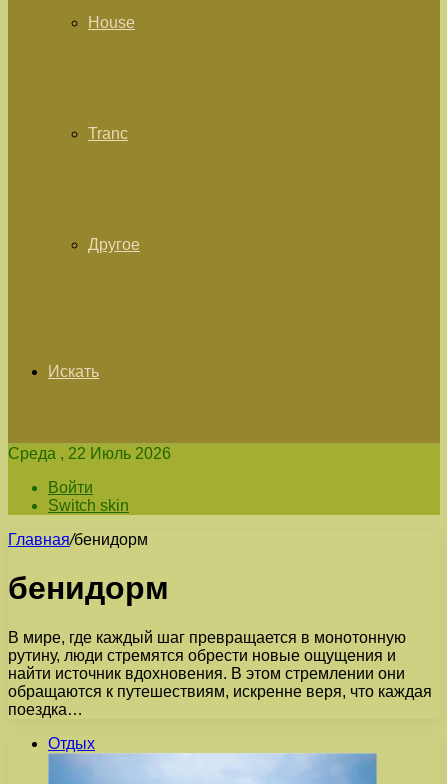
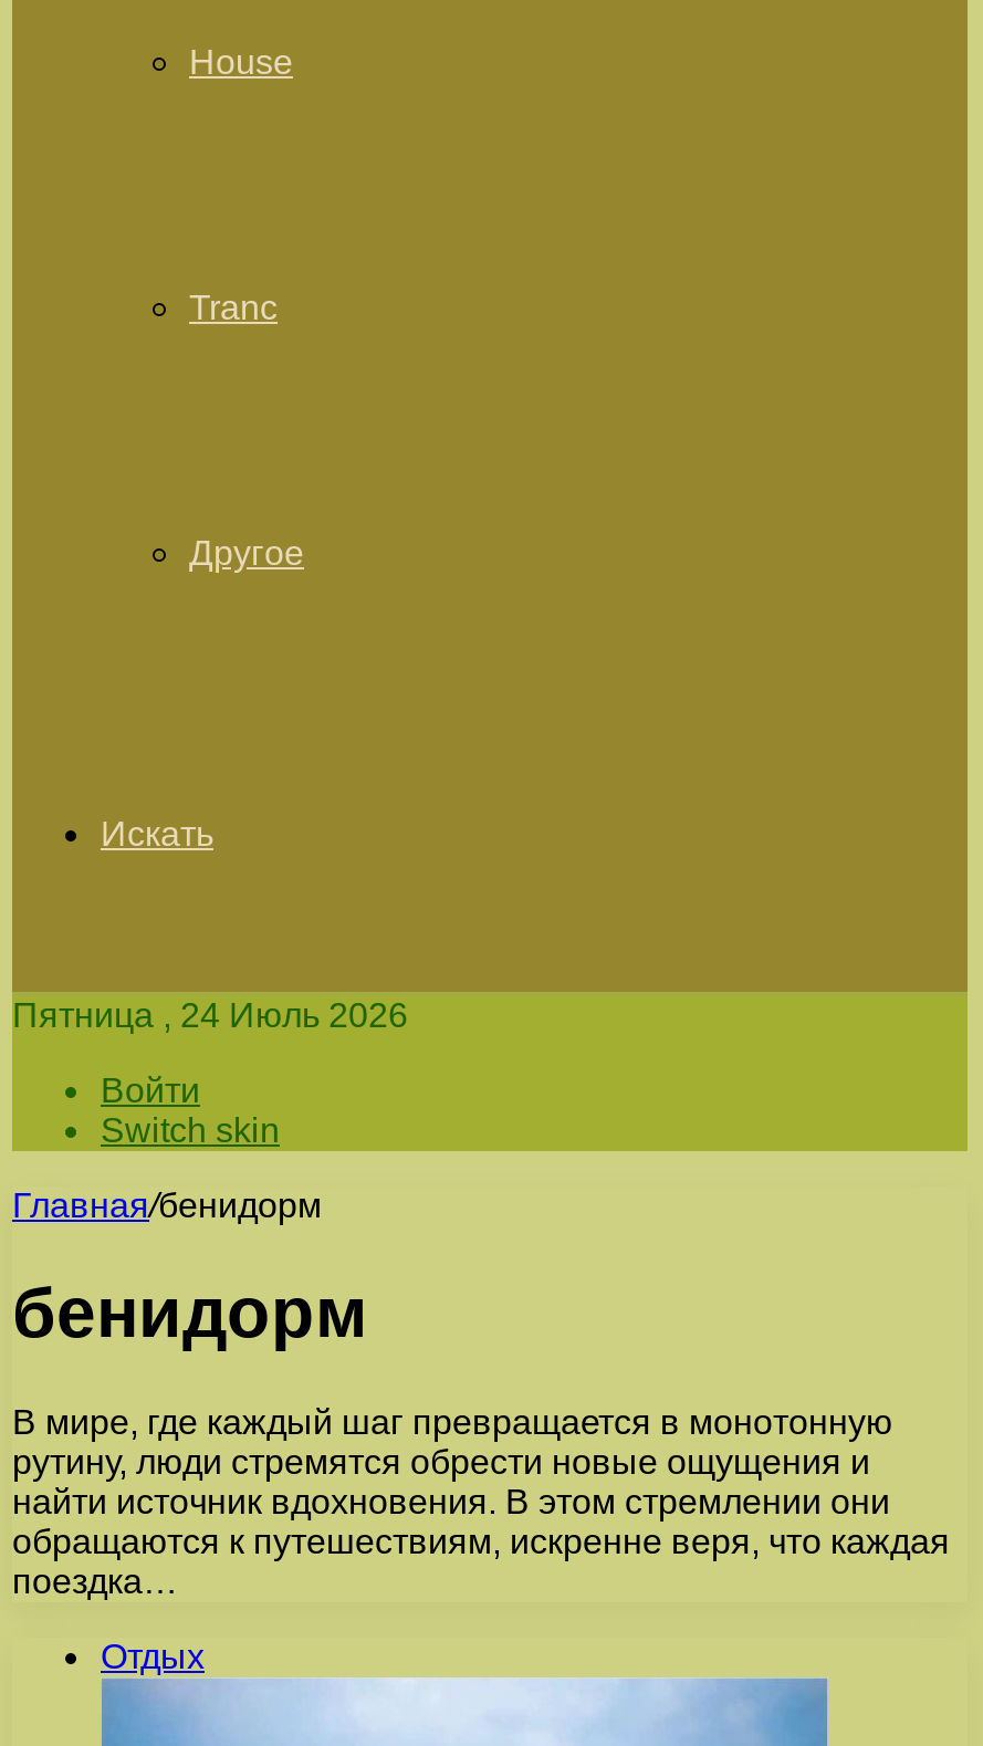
[8,445,171,462] Среда , 22 Июль 2026 -> [12,996,408,1034] Пятница , 24 Июль 2026

